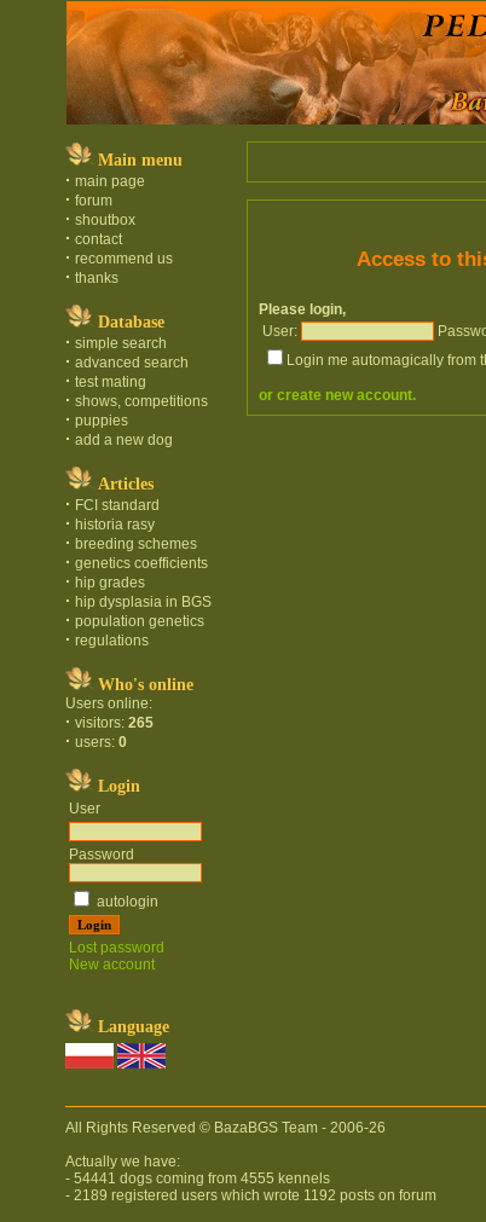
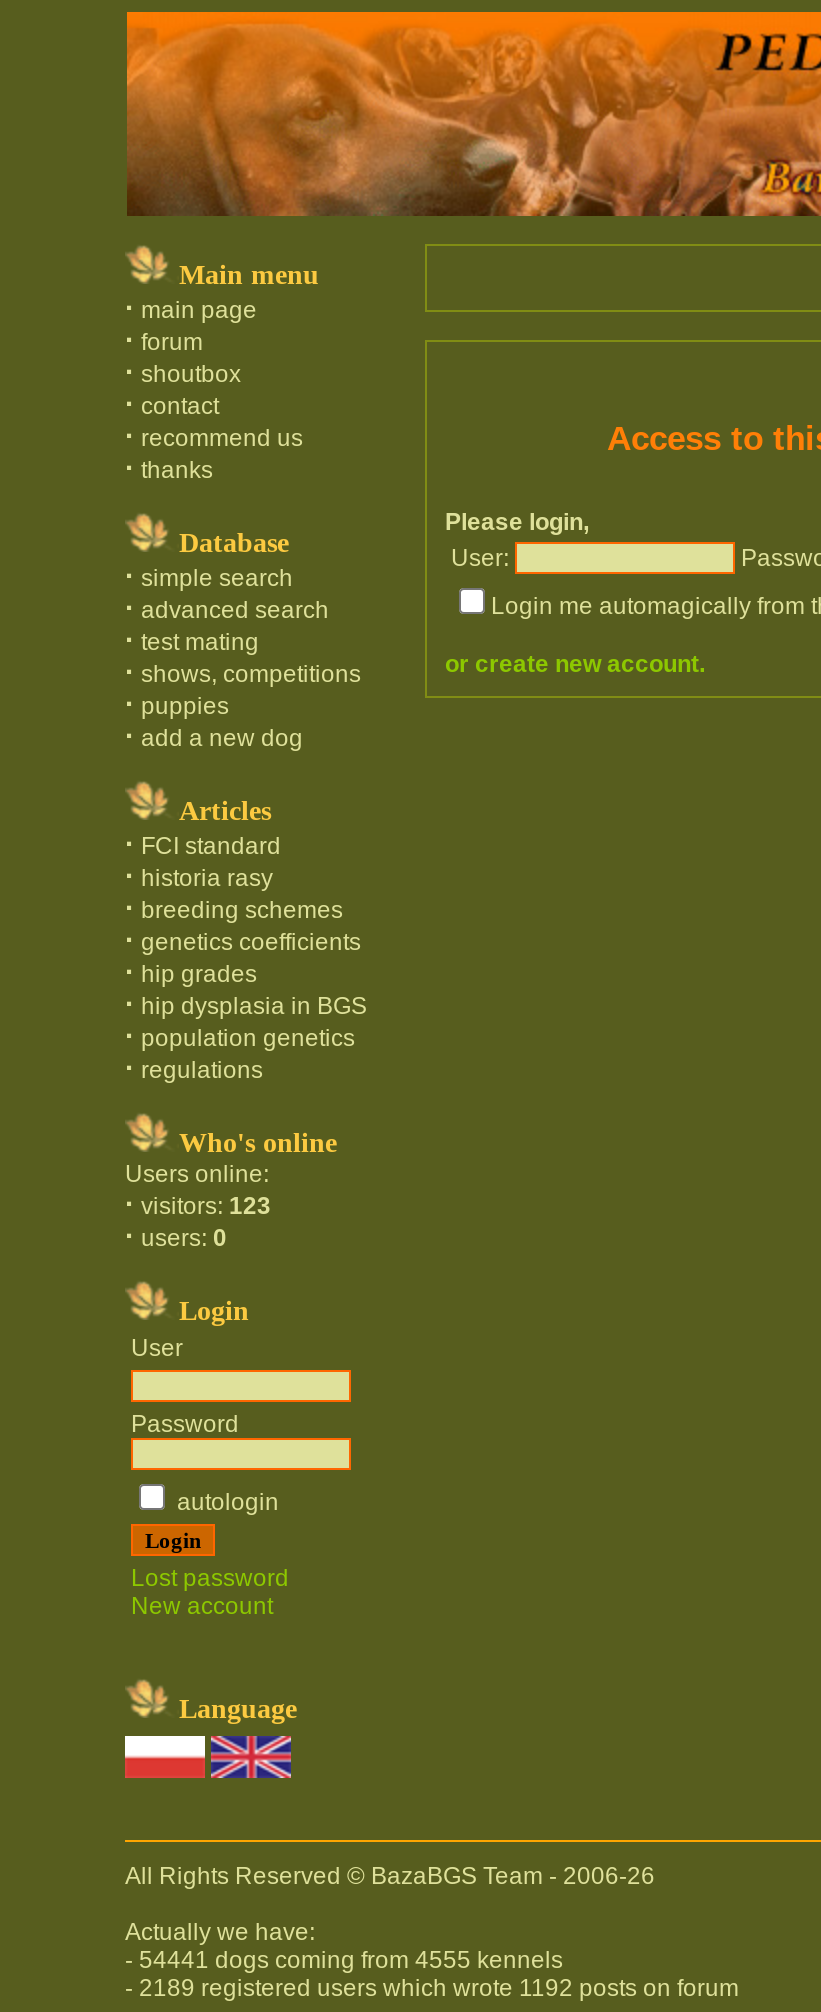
[65,712,154,731] · visitors: 265 -> [125,1188,271,1220] · visitors: 123

